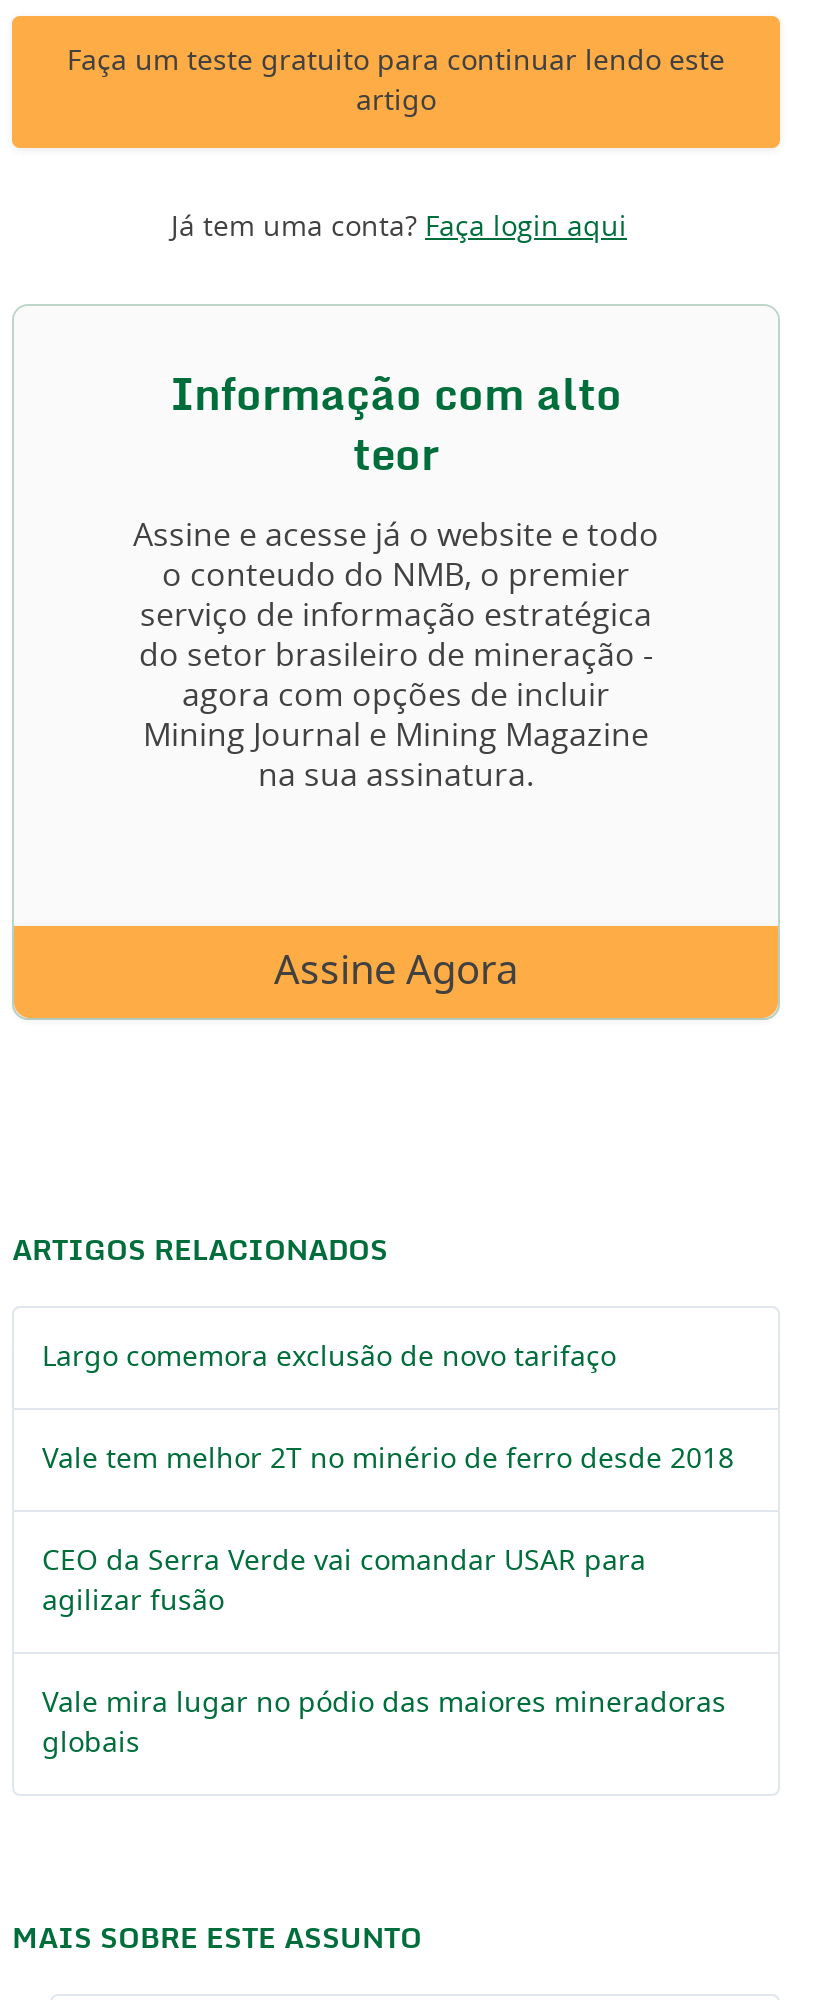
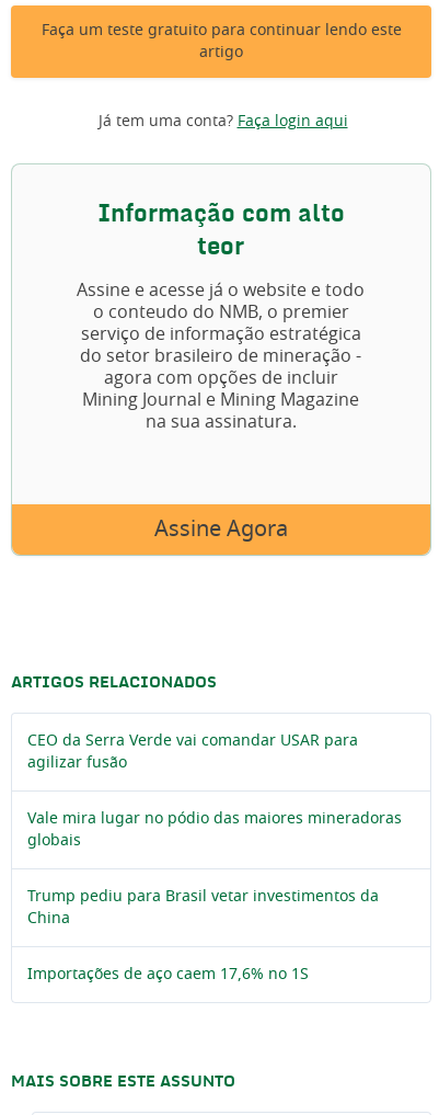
[42,1344,616,1372] Largo comemora exclusão de novo tarifaço -> none
[42,1446,734,1474] Vale tem melhor 2T no minério de ferro desde 2018 -> none
moved [42,1548,726,1758] -> [27,733,402,849]: CEO da Serra Verde vai comandar USAR para | agilizar fusão | Vale mira lugar no pódio das maiores mineradoras | globais
none -> [27,889,379,926] Trump pediu para Brasil vetar investimentos da | China
none -> [27,967,309,982] Importações de aço caem 17,6% no 1S

